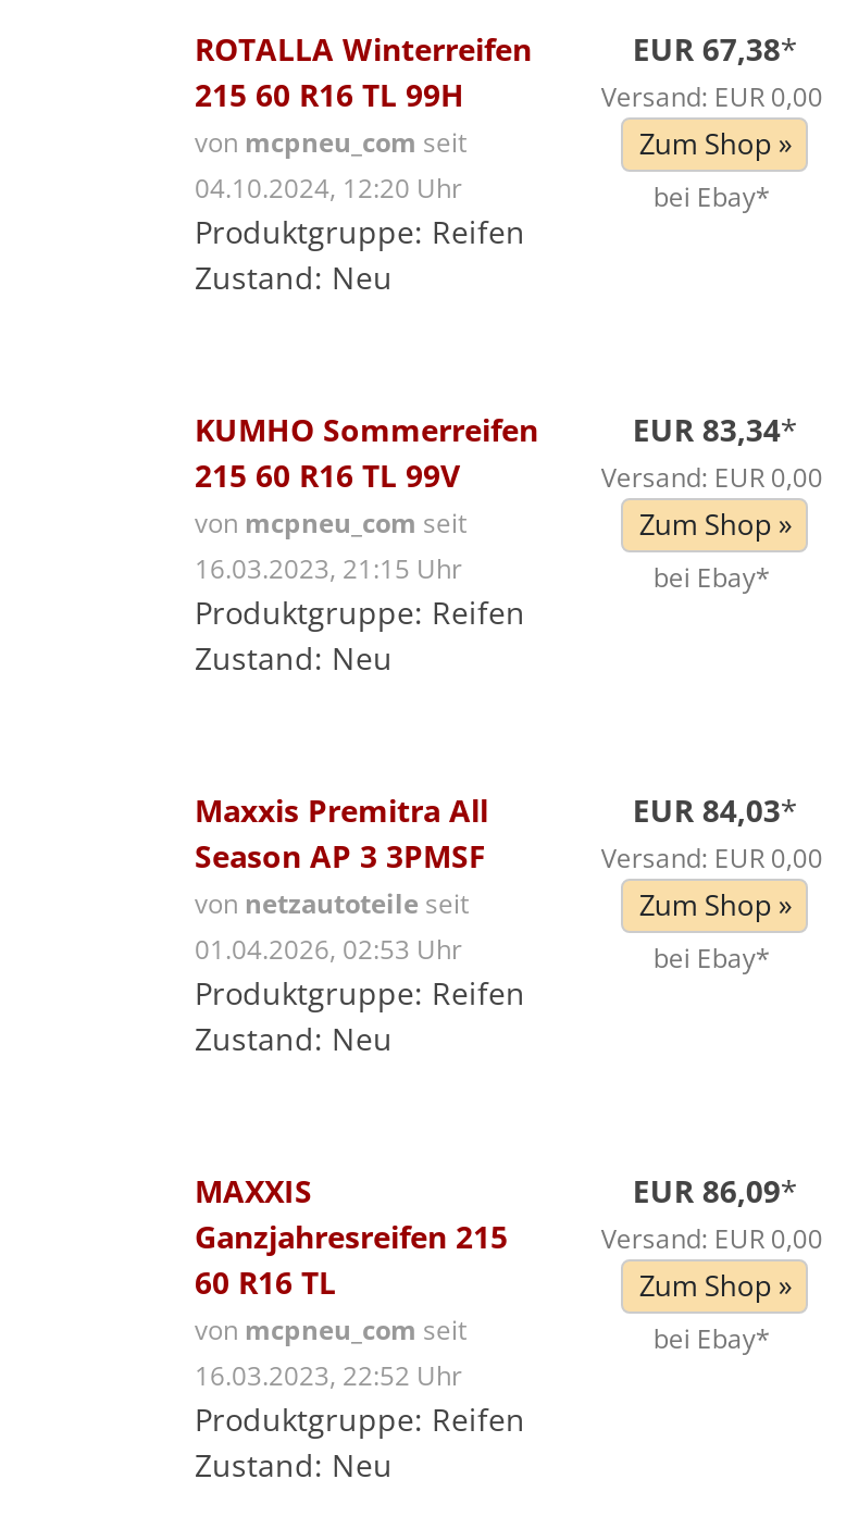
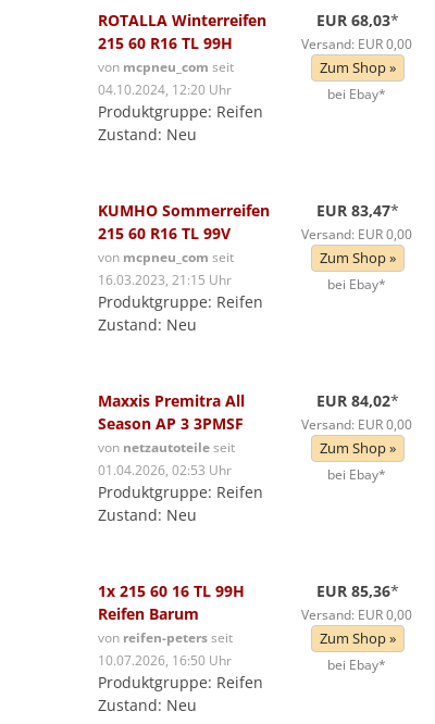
[632,28,798,70] EUR 67,38* -> [317,10,399,30] EUR 68,03*
[632,409,798,450] EUR 83,34* -> [317,200,399,221] EUR 83,47*
[632,790,798,831] EUR 84,03* -> [317,390,399,411] EUR 84,02*
[195,1170,508,1392] MAXXIS | Ganzjahresreifen 215 | 60 R16 TL | von mcpneu_com seit | 16.03.2023, 22:52 Uhr -> [98,581,245,669] 1x 215 60 16 TL 99H | Reifen Barum | von reifen-peters seit | 10.07.2026, 16:50 Uhr
[632,1170,798,1211] EUR 86,09* -> [317,581,399,601] EUR 85,36*

